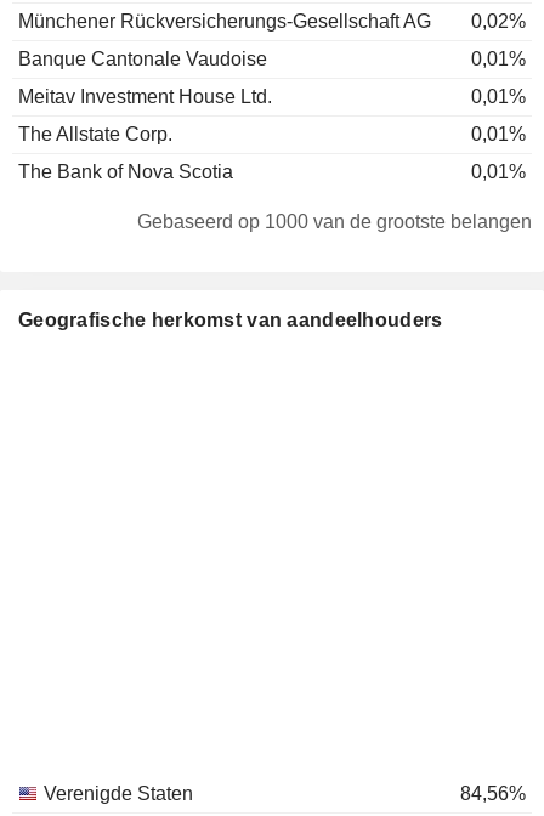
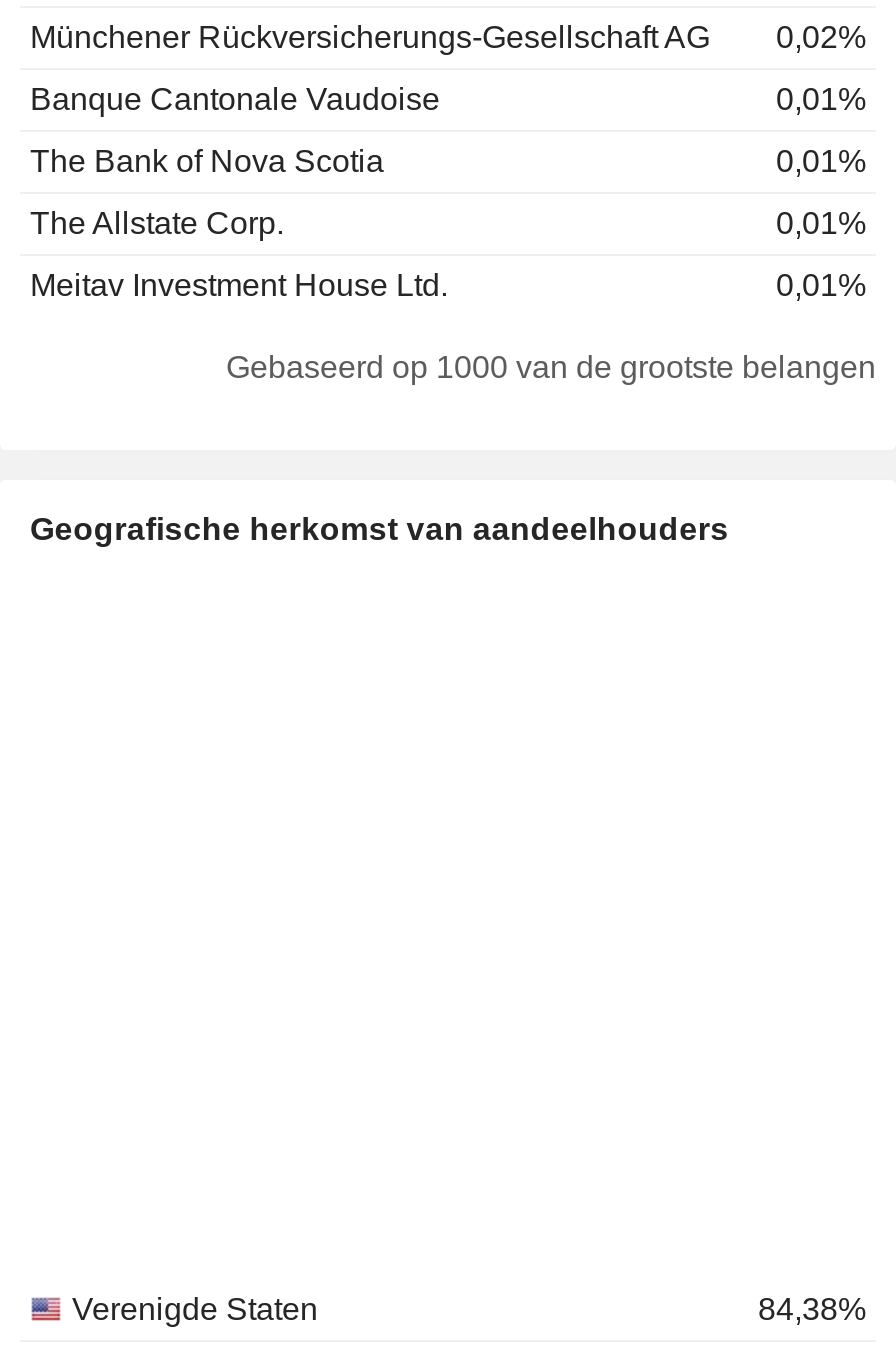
moved [18,86,272,107] -> [30,268,448,302]: Meitav Investment House Ltd.
moved [18,161,233,182] -> [30,144,384,178]: The Bank of Nova Scotia
[460,783,526,804] 84,56% -> [758,1292,866,1326] 84,38%

